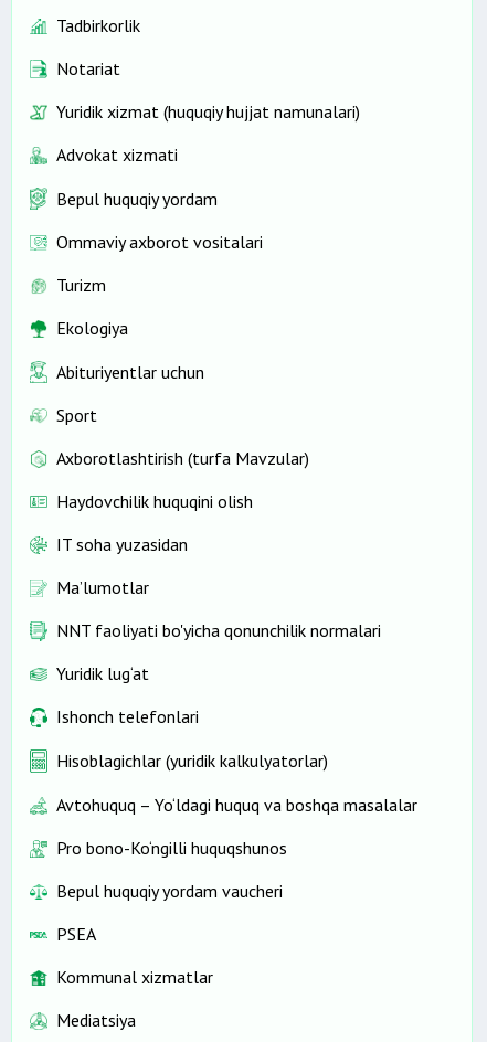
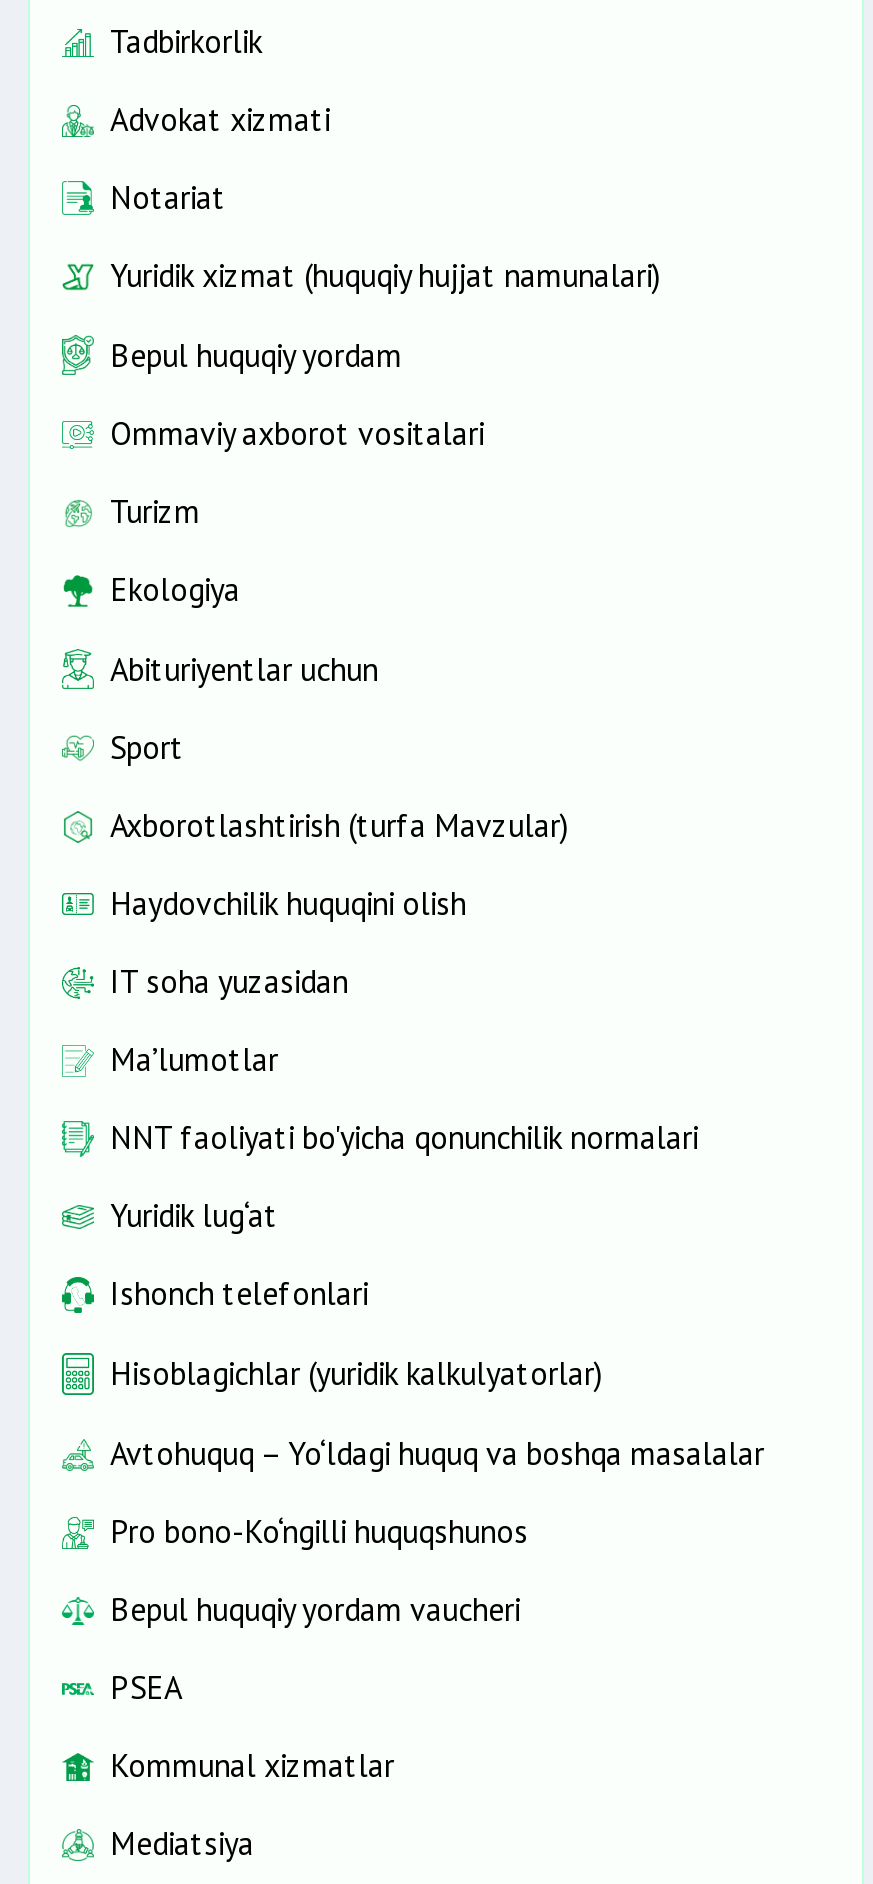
moved [56,58,360,123] -> [110,178,660,296]: Notariat | Yuridik xizmat (huquqiy hujjat namunalari)
moved [56,144,178,166] -> [110,100,330,140]: Advokat xizmati

